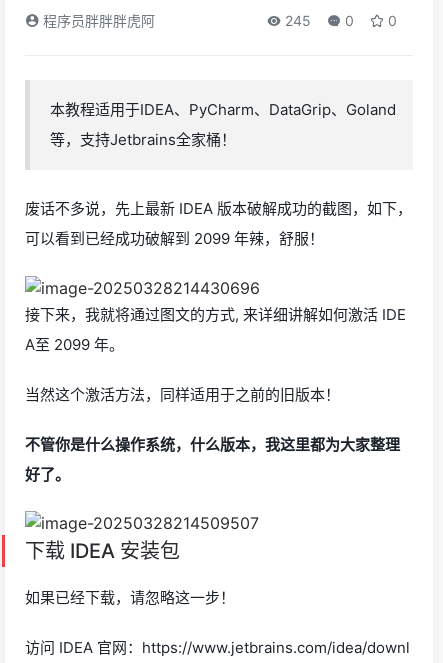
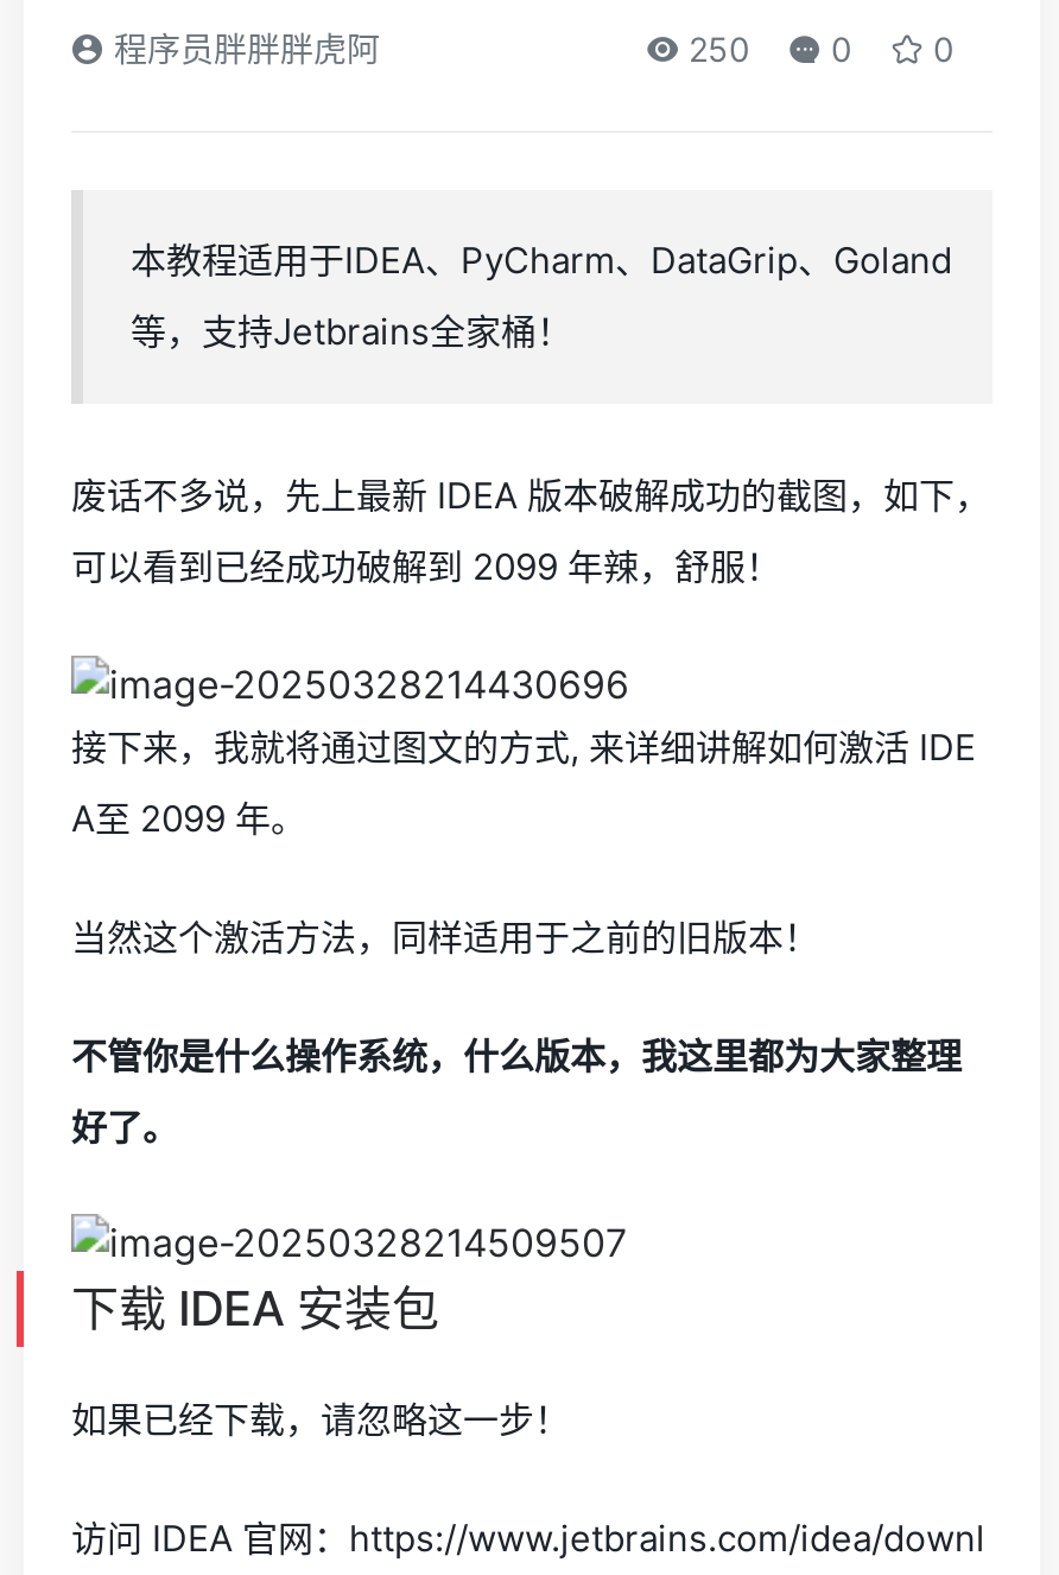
[281,12,397,29] 245 0 0 -> [679,29,955,69] 250 0 0

